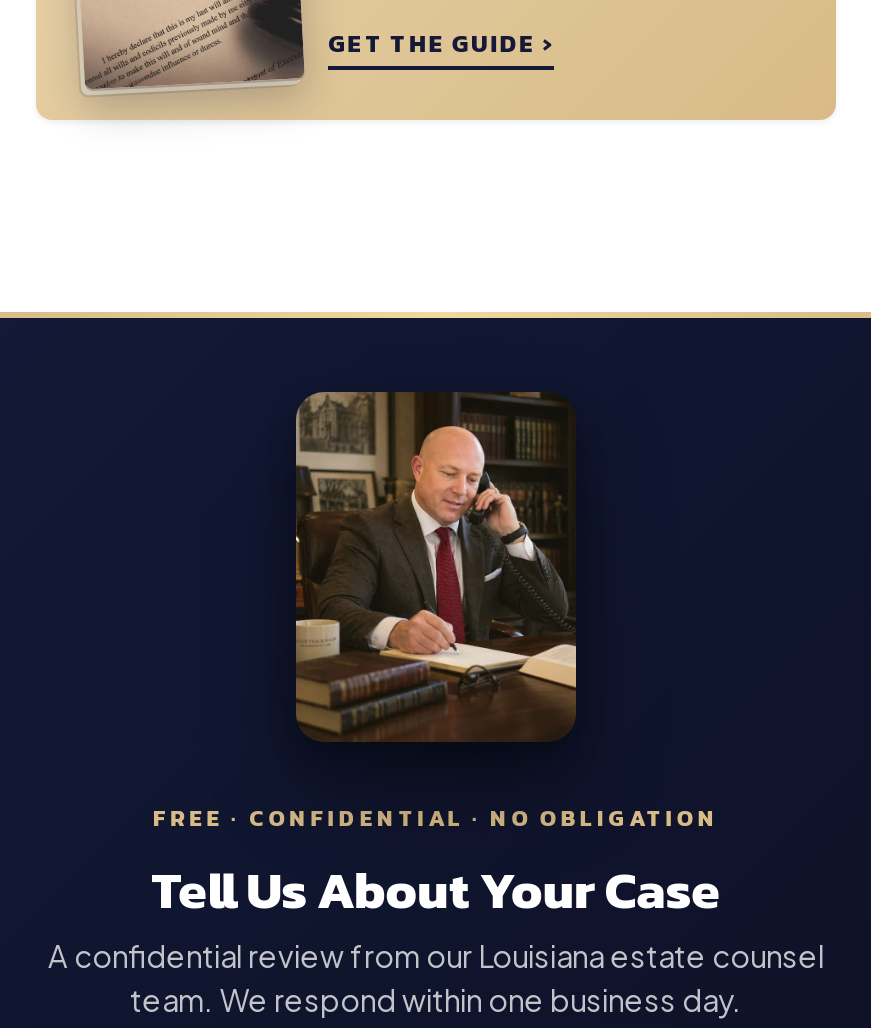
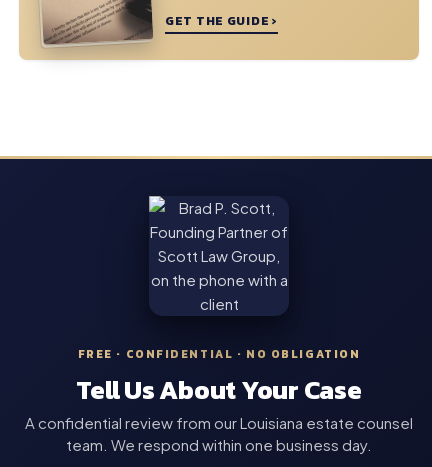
[294,390,578,742] [image] -> [148,195,289,316] [image]

